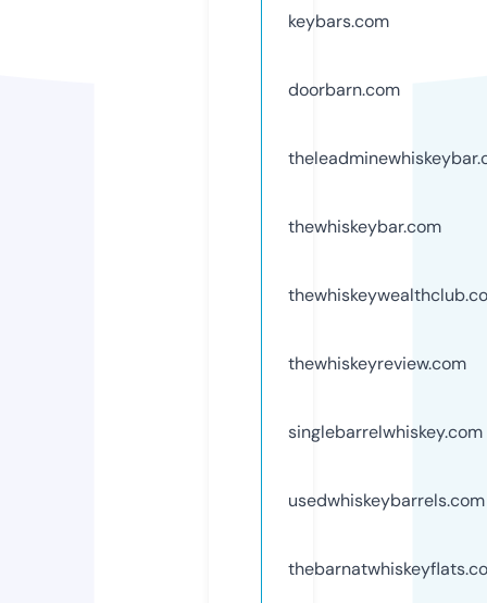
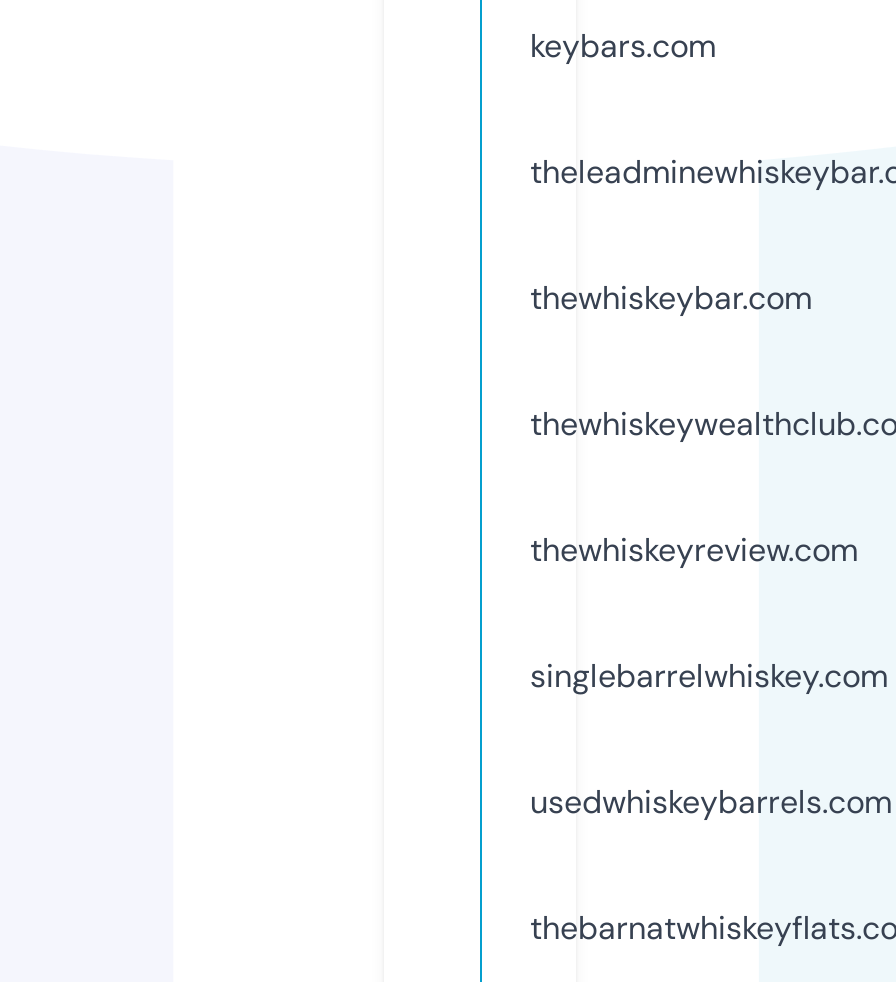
[288,78,400,101] doorbarn.com -> none

